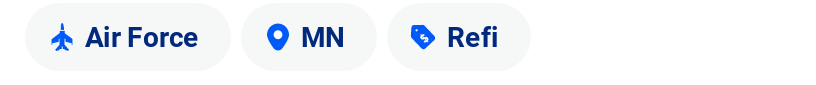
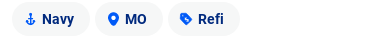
[85,20,345,52] Air Force | MN -> [42,11,147,27] Navy | MO

